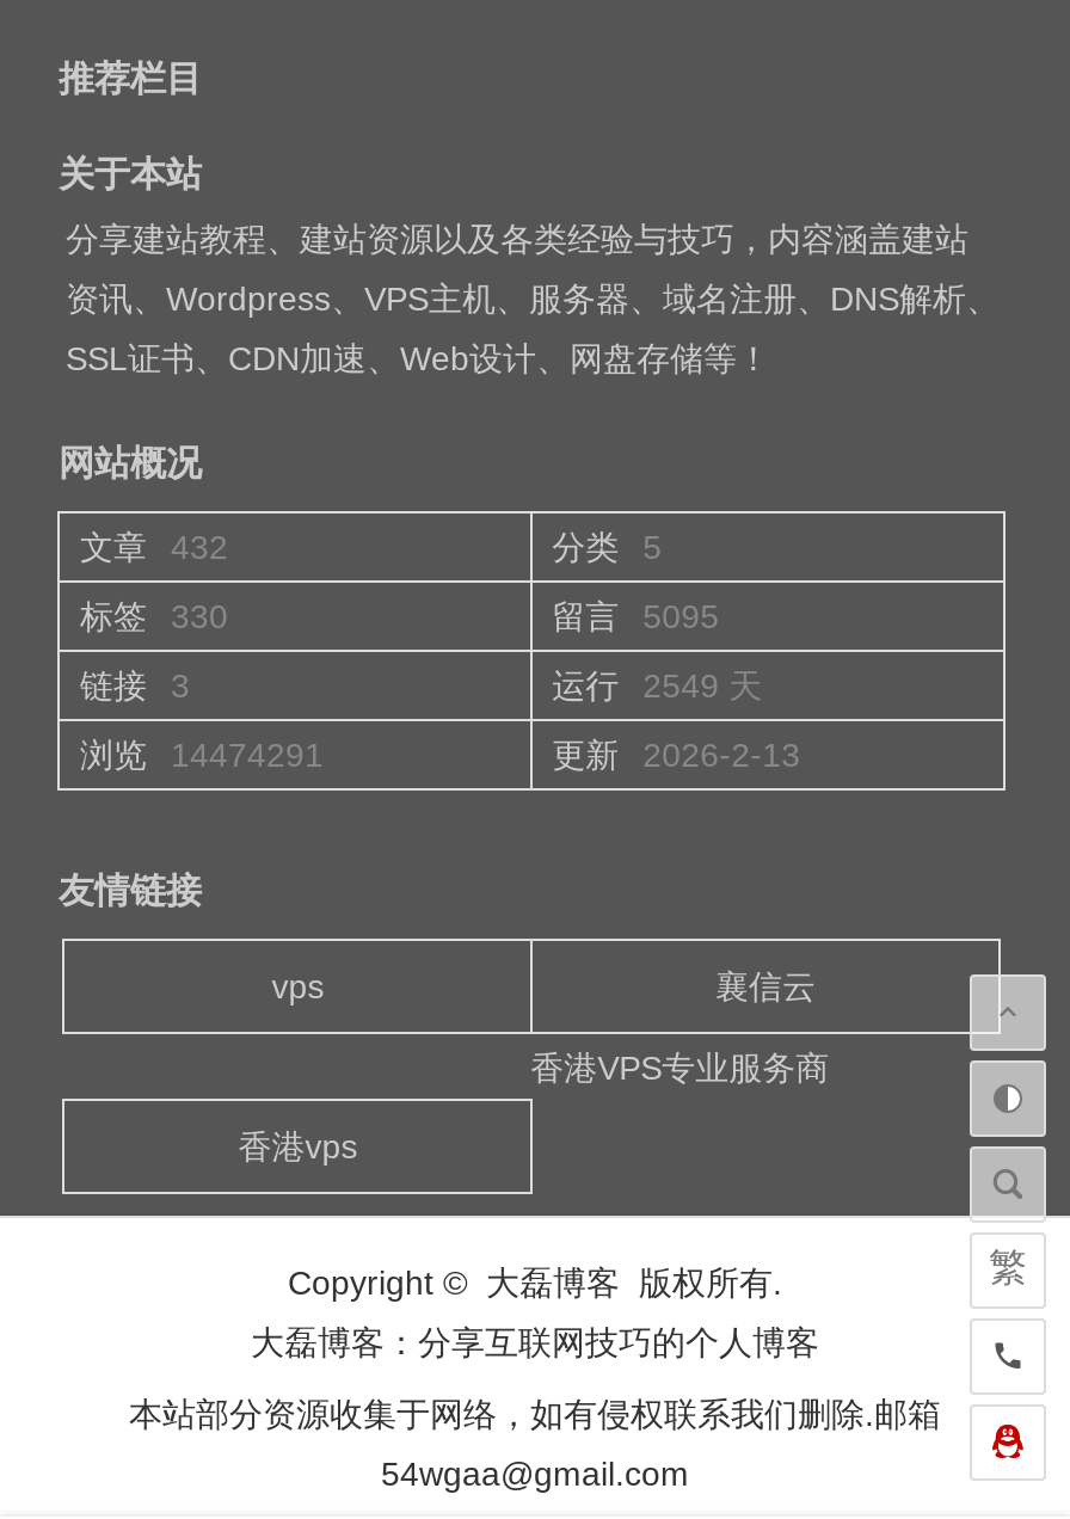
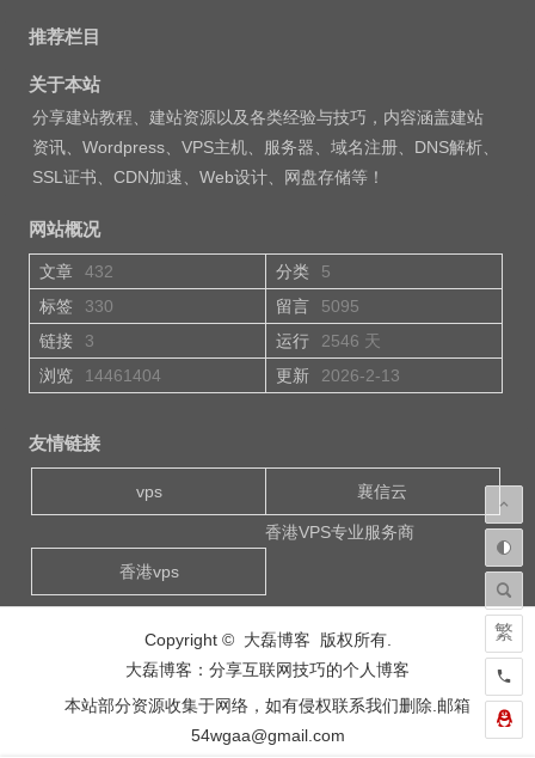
[552,665,762,704] 运行 2549 天 -> [276,331,381,350] 运行 2546 天
[80,735,324,773] 浏览 14474291 -> [40,365,162,384] 浏览 14461404

